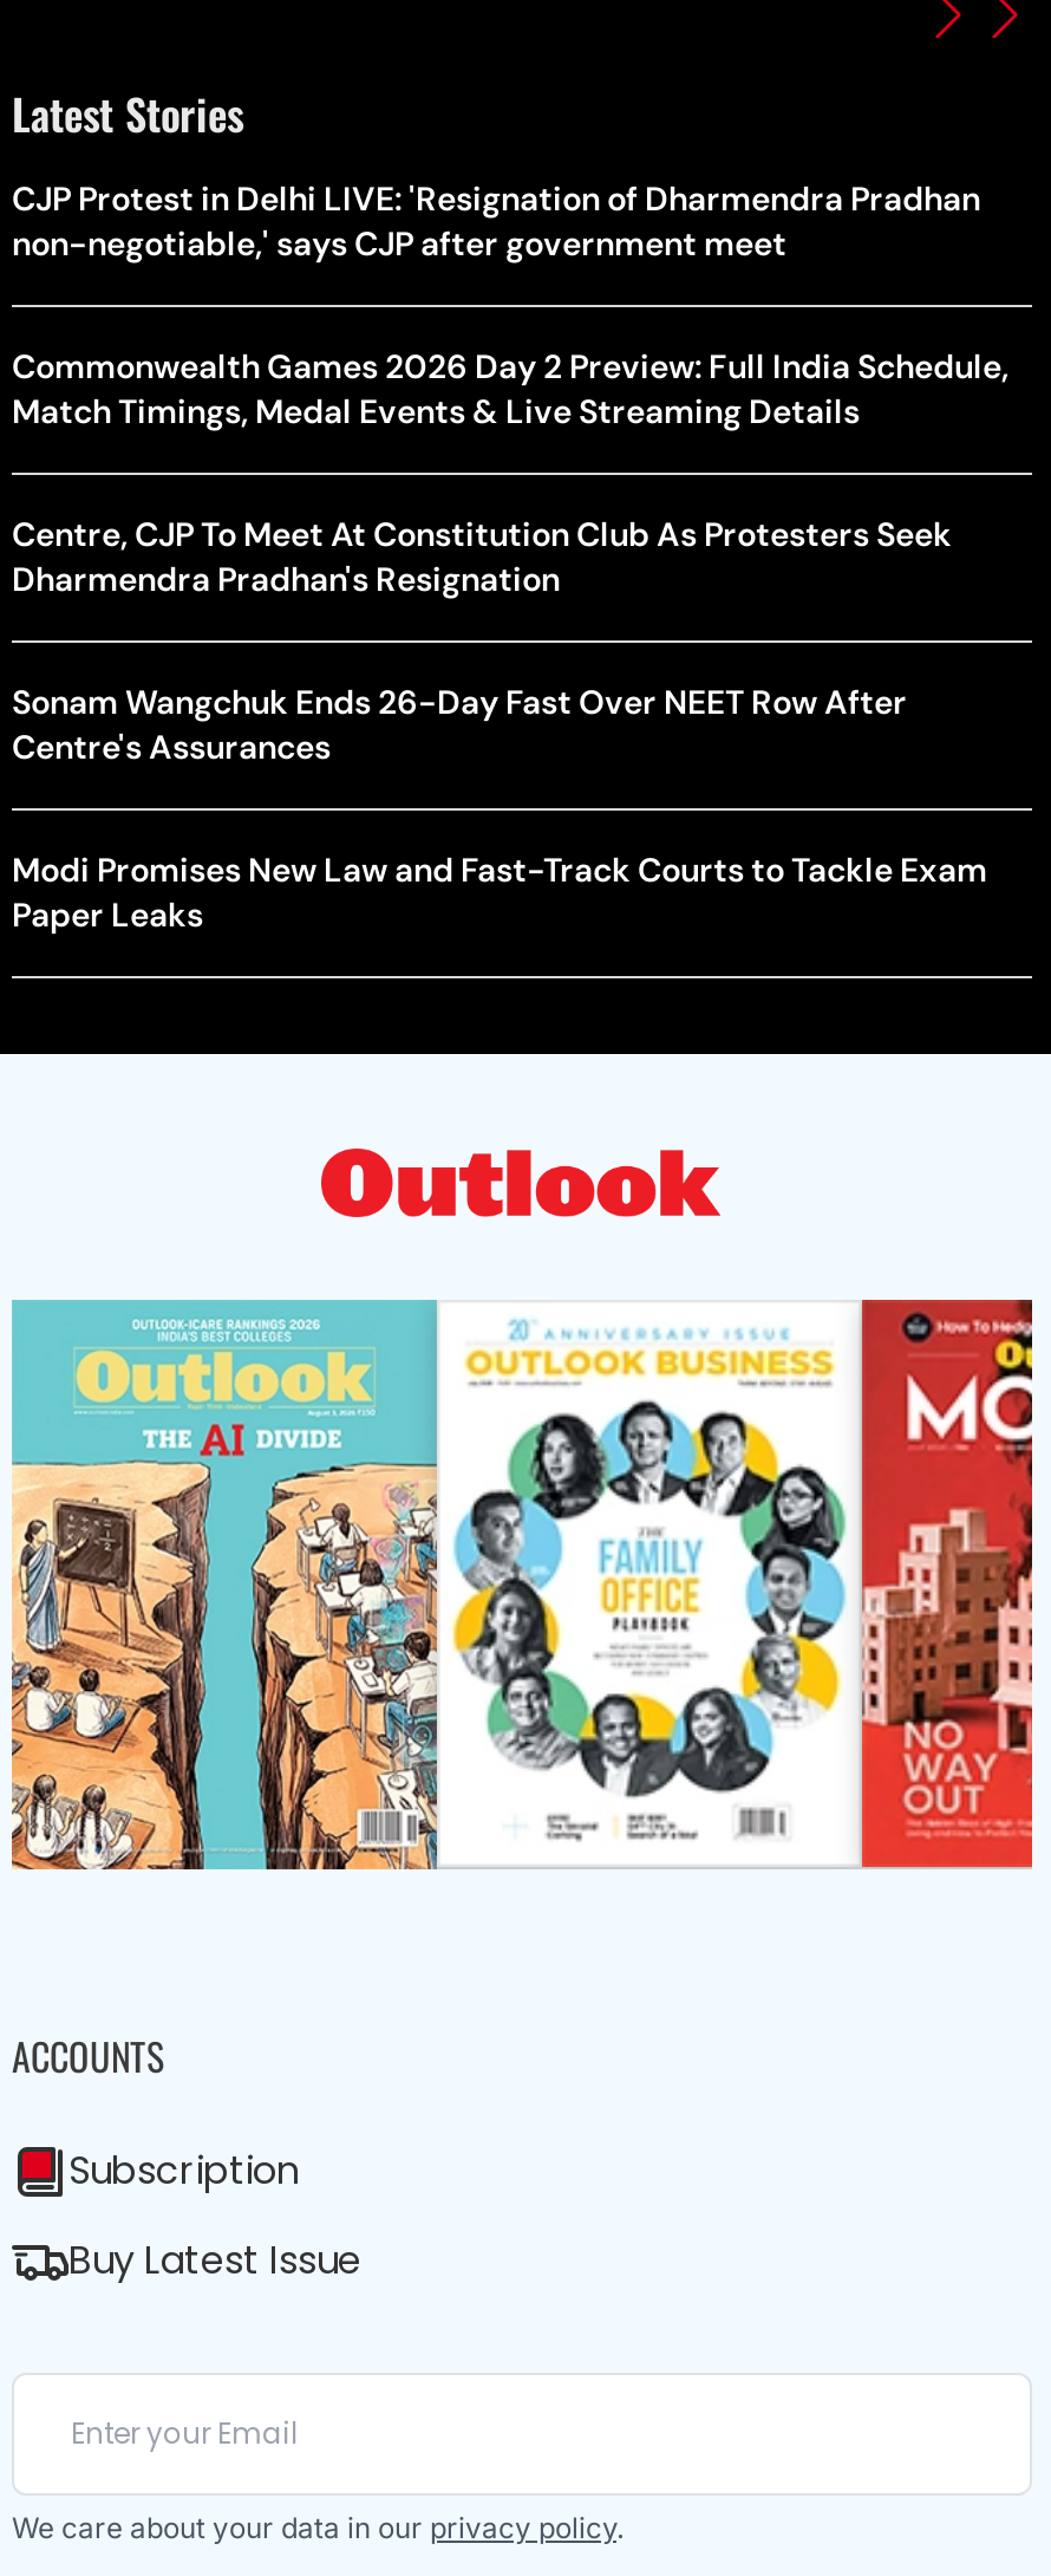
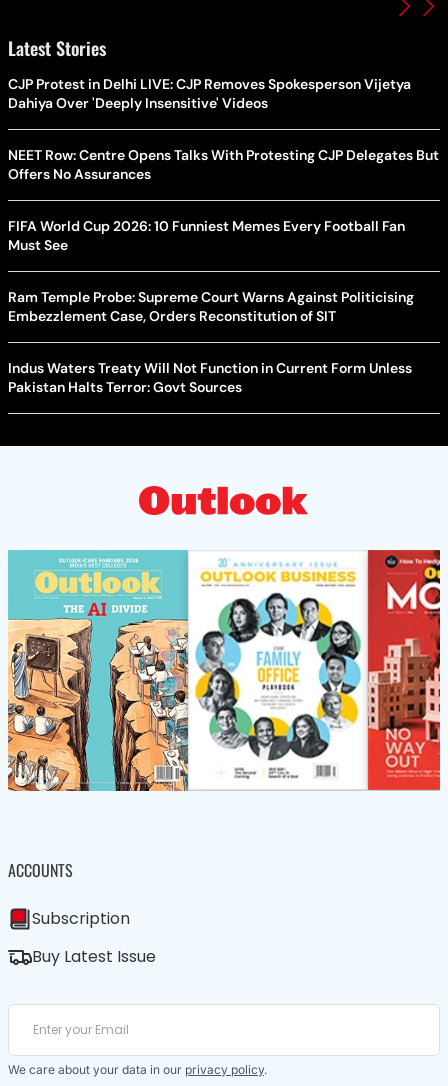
[12,177,980,265] CJP Protest in Delhi LIVE: 'Resignation of Dharmendra Pradhan | non-negotiable,' says CJP after government meet -> [8,75,411,112] CJP Protest in Delhi LIVE: CJP Removes Spokesperson Vijetya | Dahiya Over 'Deeply Insensitive' Videos
[12,345,1008,432] Commonwealth Games 2026 Day 2 Preview: Full India Schedule, | Match Timings, Medal Events & Live Streaming Details -> [8,146,439,183] NEET Row: Centre Opens Talks With Protesting CJP Delegates But | Offers No Assurances
[12,513,952,600] Centre, CJP To Meet At Constitution Club As Protesters Seek | Dharmendra Pradhan's Resignation -> [8,217,405,254] FIFA World Cup 2026: 10 Funniest Memes Every Football Fan | Must See
[12,681,907,768] Sonam Wangchuk Ends 26-Day Fast Over NEET Row After | Centre's Assurances -> [8,288,414,325] Ram Temple Probe: Supreme Court Warns Against Politicising | Embezzlement Case, Orders Reconstitution of SIT
[12,848,987,936] Modi Promises New Law and Fast-Track Courts to Tackle Exam | Paper Leaks -> [8,359,412,396] Indus Waters Treaty Will Not Function in Current Form Unless | Pakistan Halts Terror: Govt Sources

